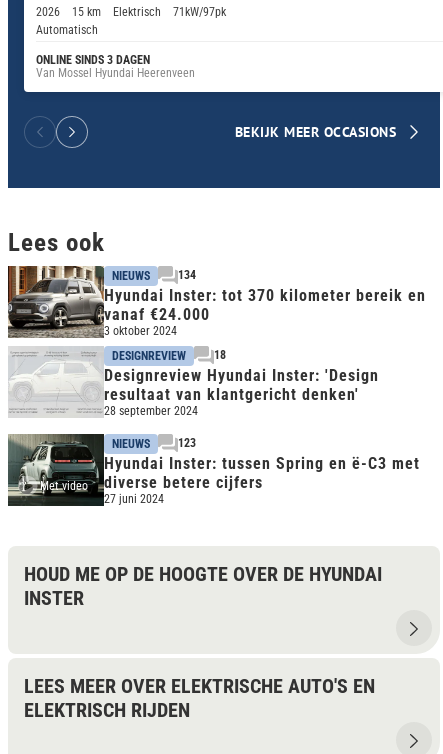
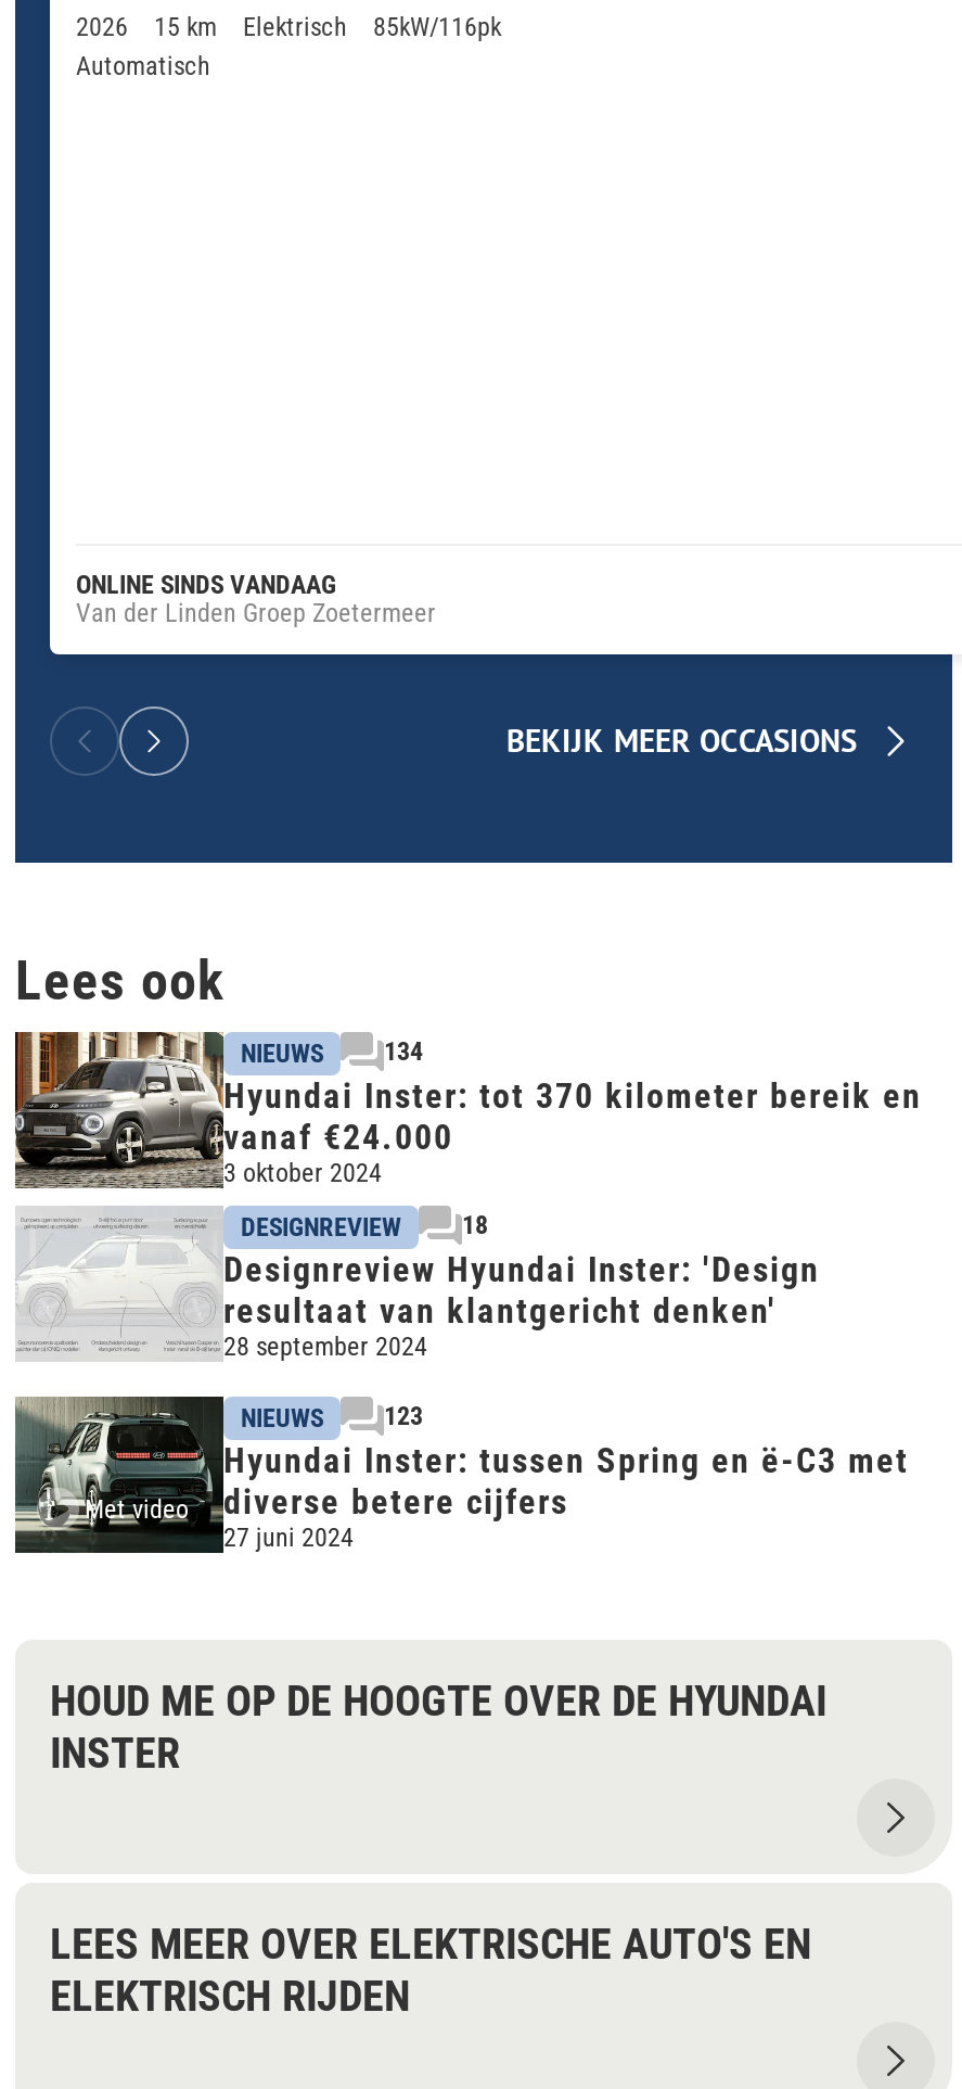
[36,5,226,19] 2026 15 km Elektrisch 71kW/97pk -> [76,12,501,42] 2026 15 km Elektrisch 85kW/116pk
[36,53,195,80] ONLINE SINDS 3 DAGEN | Van Mossel Hyundai Heerenveen -> [76,569,436,627] ONLINE SINDS VANDAAG | Van der Linden Groep Zoetermeer

